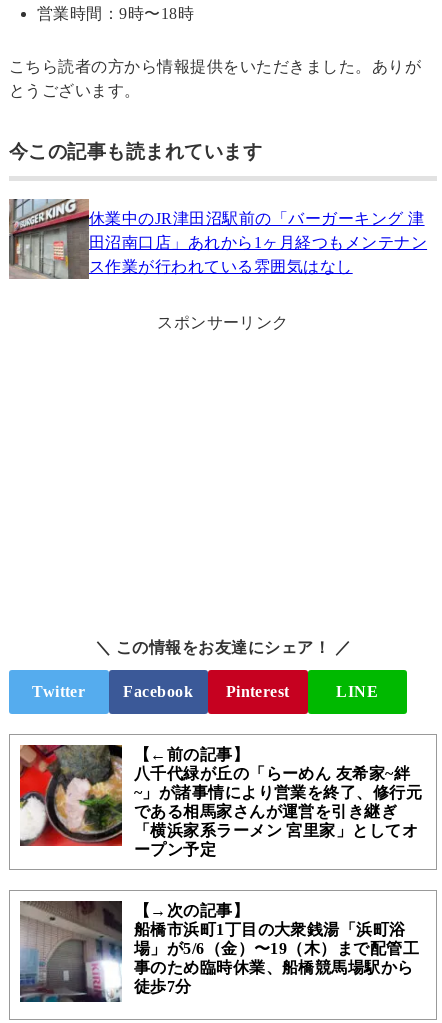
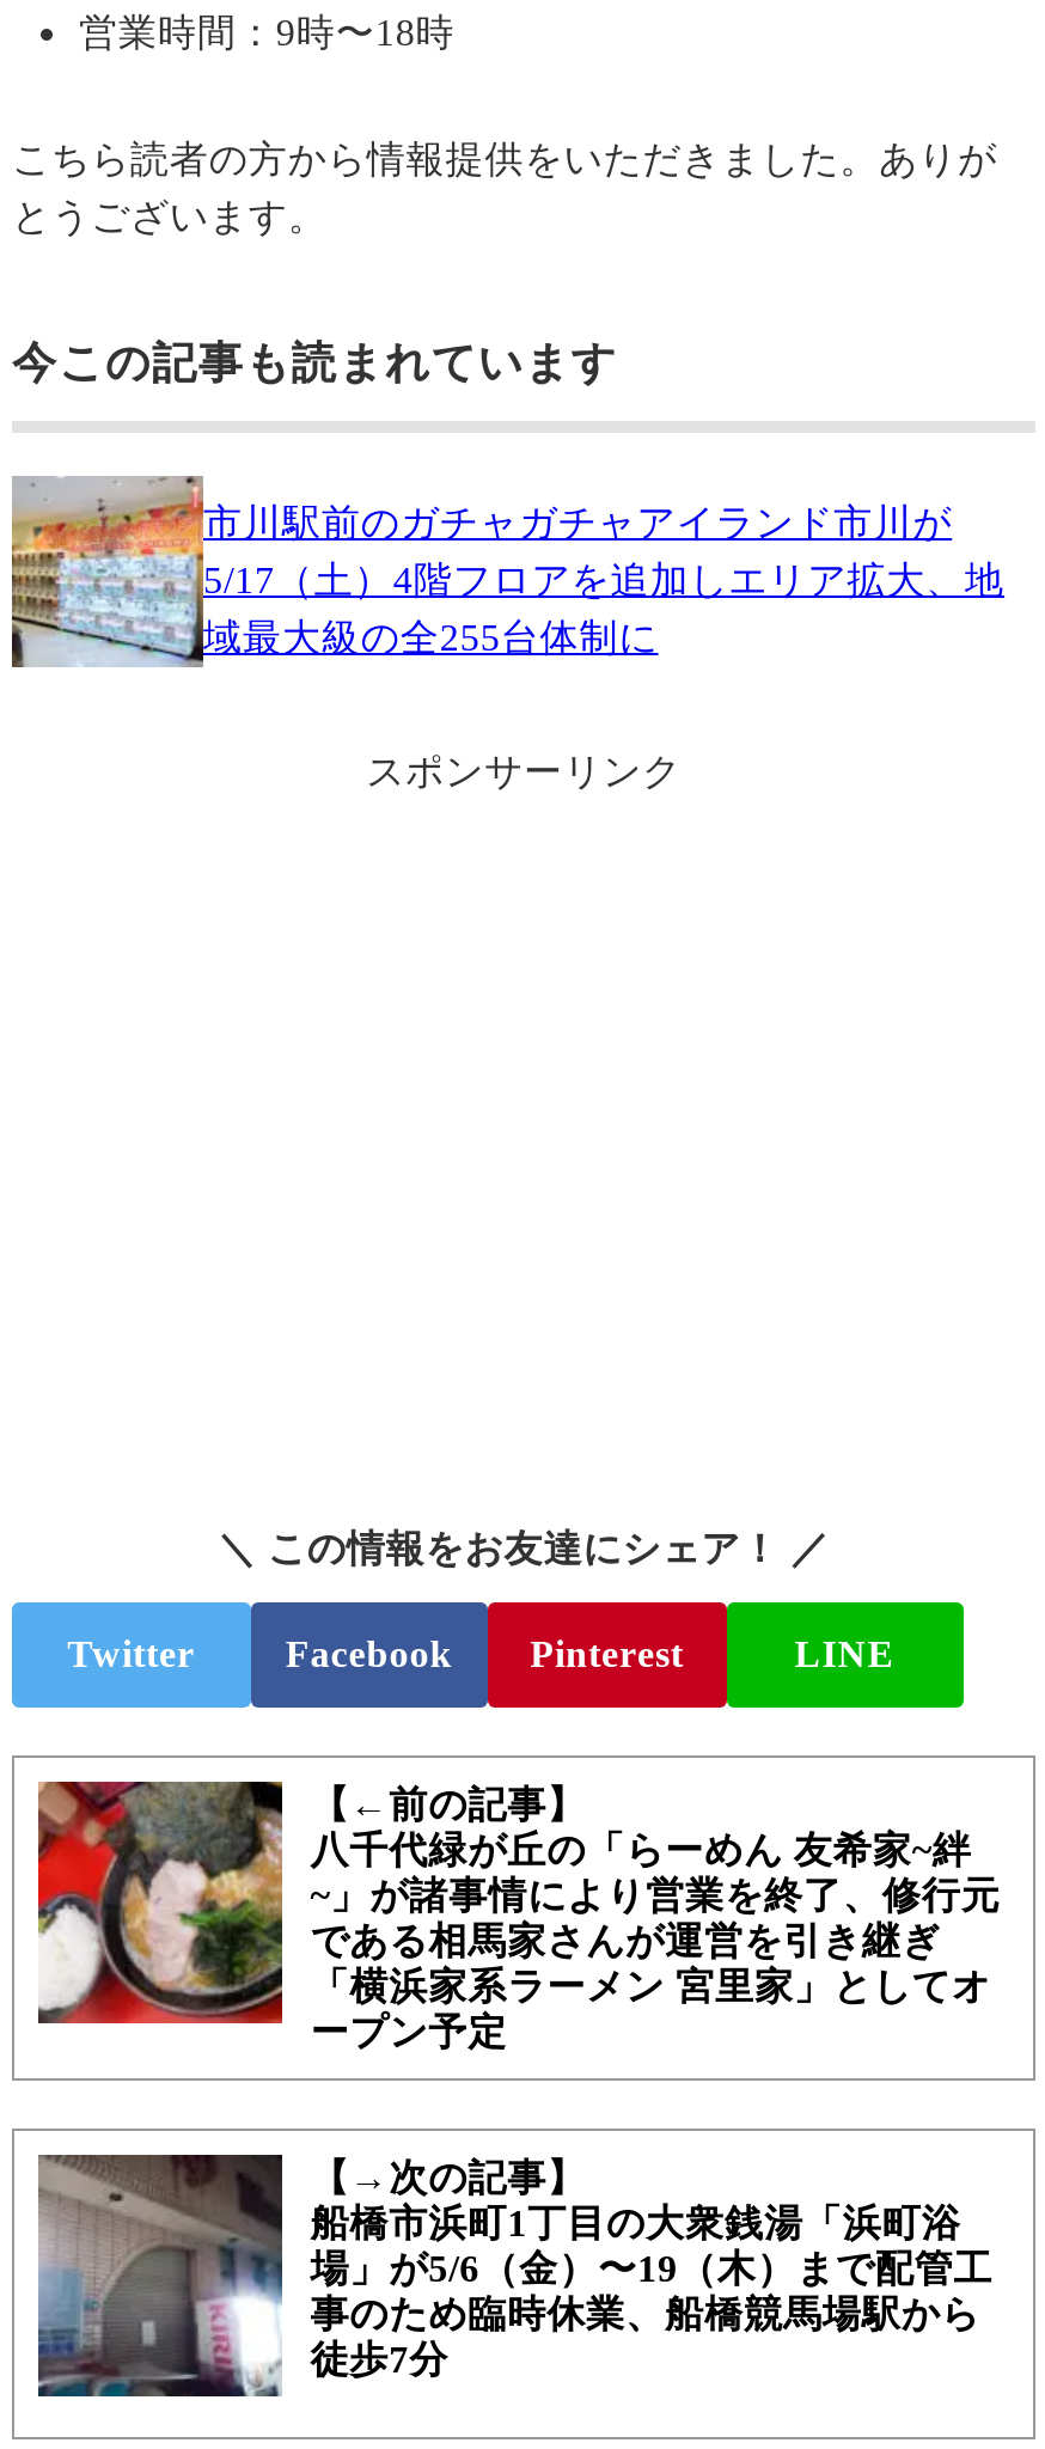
[9,199,427,279] [image] | 休業中のJR津田沼駅前の「バーガーキング 津 | 田沼南口店」あれから1ヶ月経つもメンテナン | ス作業が行われている雰囲気はなし -> [12,476,1004,667] [image] | 市川駅前のガチャガチャアイランド市川が | 5/17（土）4階フロアを追加しエリア拡大、地 | 域最大級の全255台体制に

